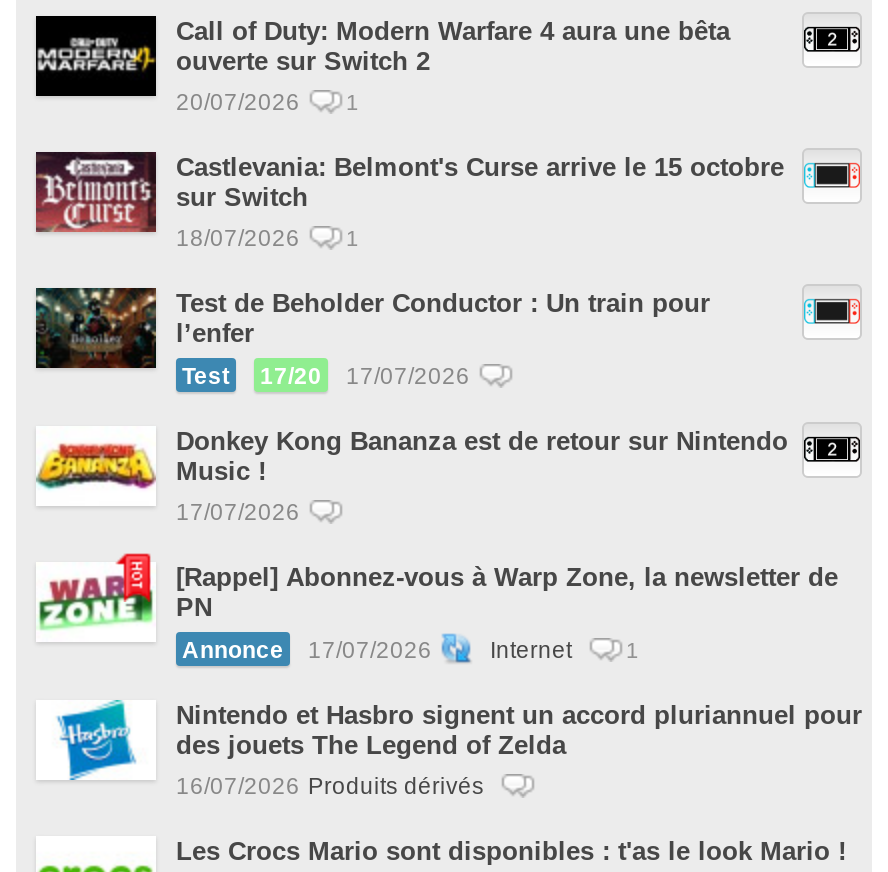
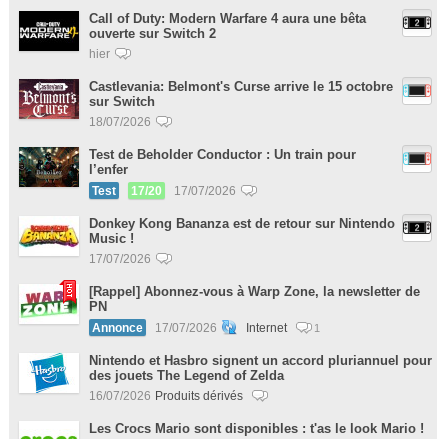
[176,88,358,114] 20/07/2026 | 1 -> [89,47,110,60] hier
[346,226,358,250] 1 -> none

